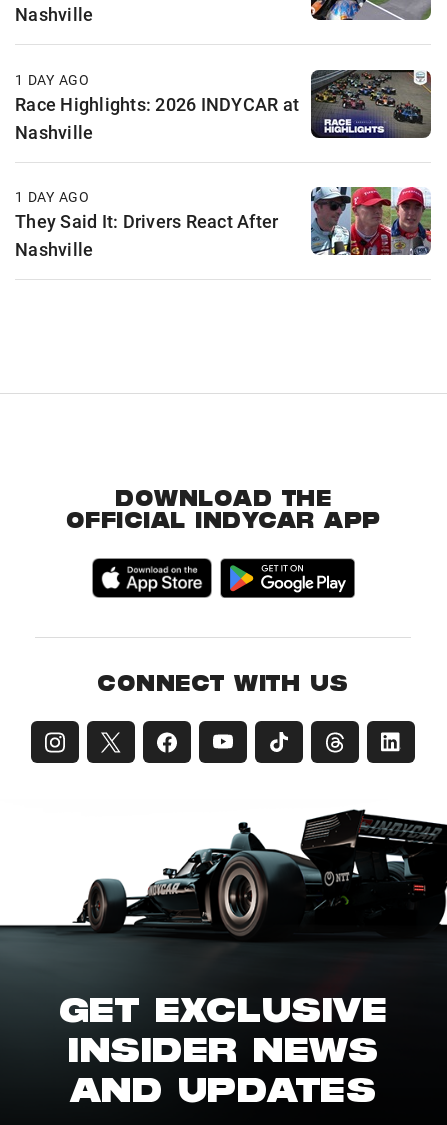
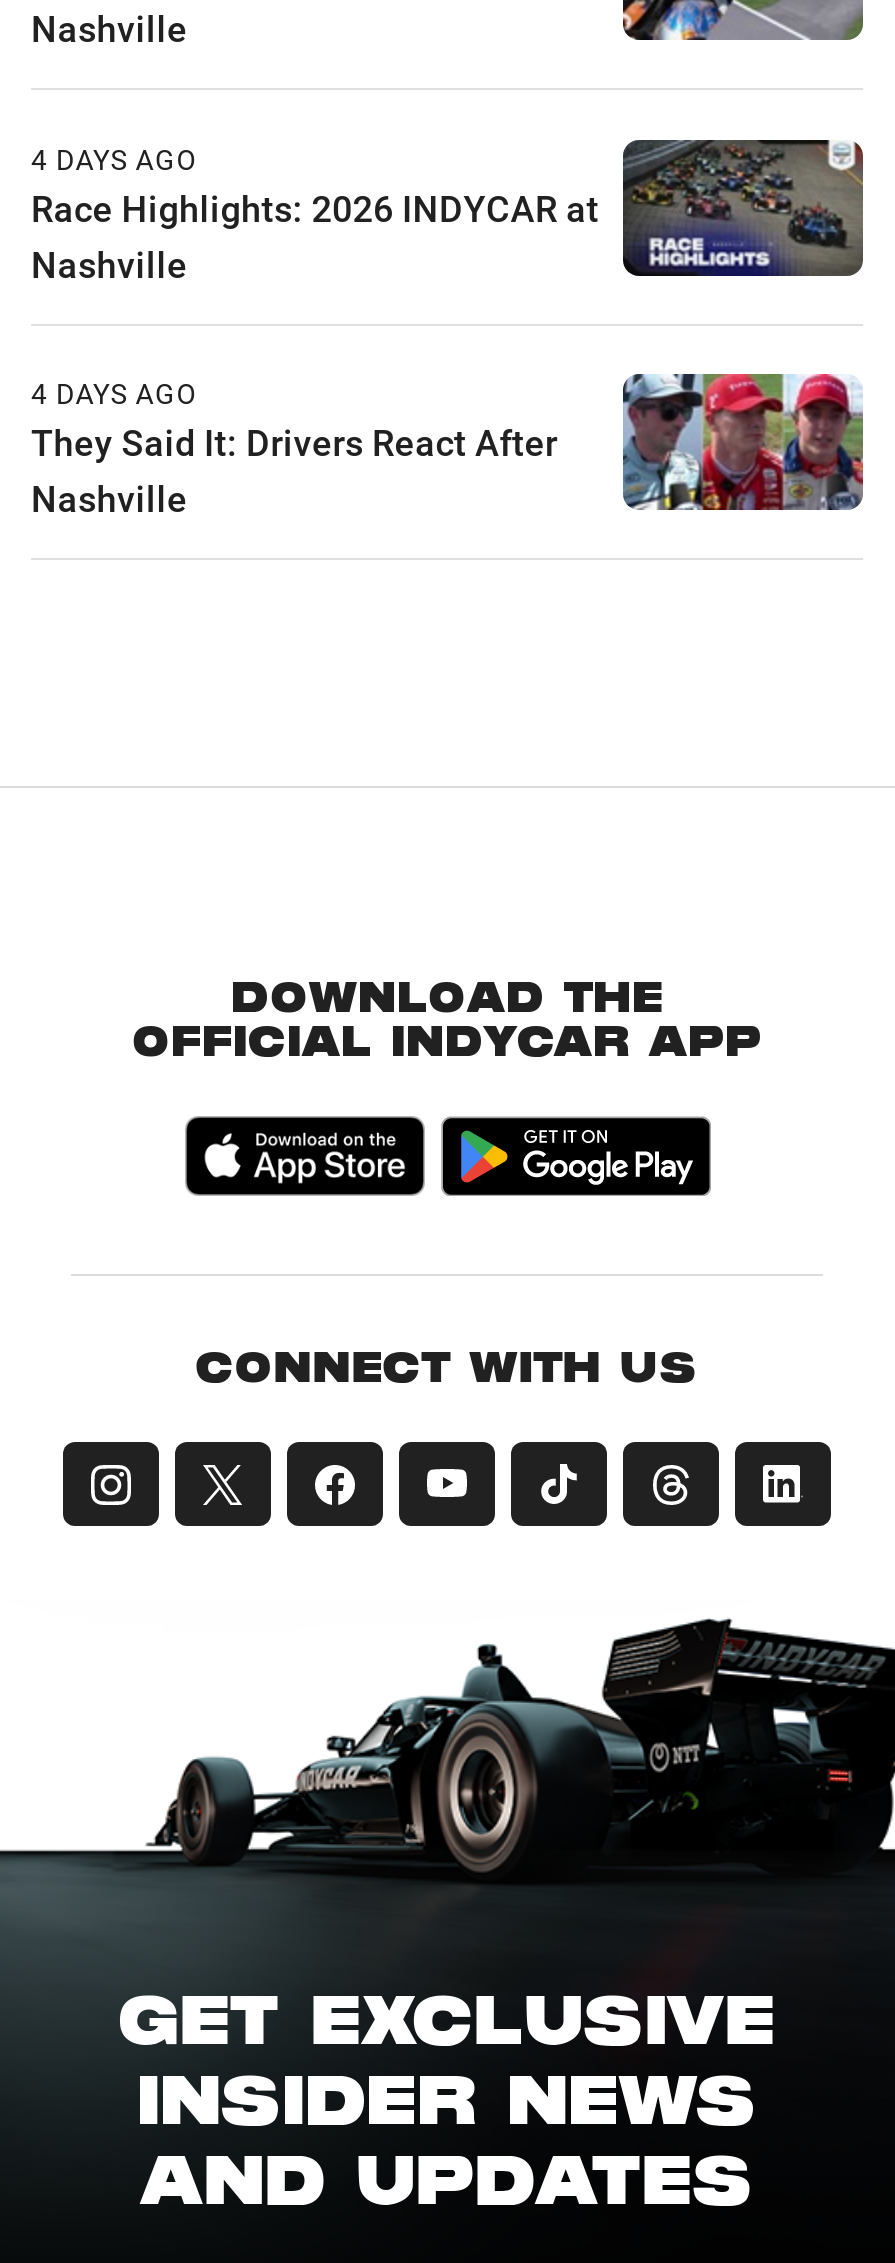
[15,70,90,89] 1 DAY AGO -> [31,140,198,178] 4 DAYS AGO
[15,187,90,206] 1 DAY AGO -> [31,375,198,413] 4 DAYS AGO

